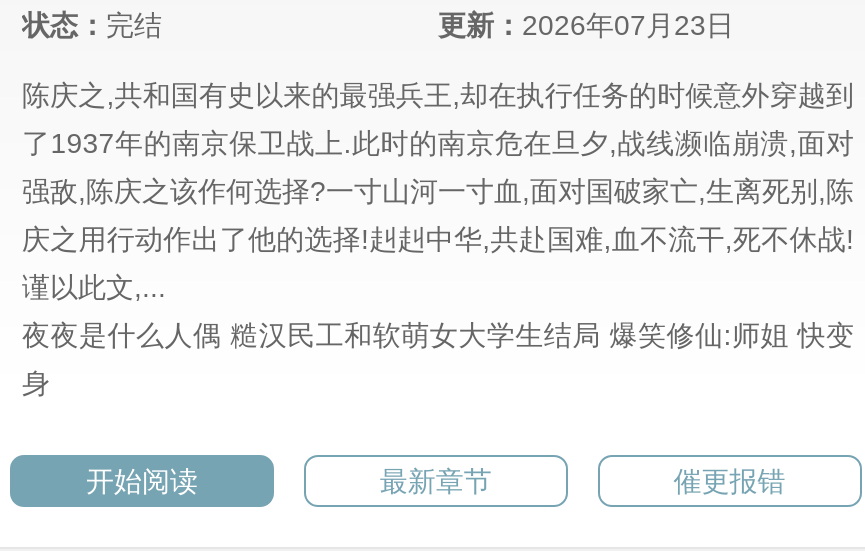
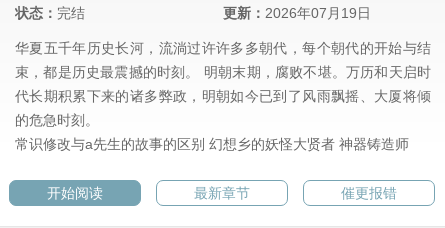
[22,10,854,400] 更新：2026年07月23日 | 陈庆之,共和国有史以来的最强兵王,却在执行任务的时候意外穿越到 | 了1937年的南京保卫战上.此时的南京危在旦夕,战线濒临崩溃,面对 | 强敌,陈庆之该作何选择?一寸山河一寸血,面对国破家亡,生离死别,陈 | 庆之用行动作出了他的选择!赳赳中华,共赴国难,血不流干,死不休战! | 谨以此文,... | 夜夜是什么人偶 糙汉民工和软萌女大学生结局 爆笑修仙:师姐 快变 | 身 -> [15,5,431,152] 更新：2026年07月19日 | 华夏五千年历史长河，流淌过许许多多朝代，每个朝代的开始与结 | 束，都是历史最震撼的时刻。 明朝末期，腐败不堪。万历和天启时 | 代长期积累下来的诸多弊政，明朝如今已到了风雨飘摇、大厦将倾 | 的危急时刻。 | 常识修改与a先生的故事的区别 幻想乡的妖怪大贤者 神器铸造师

